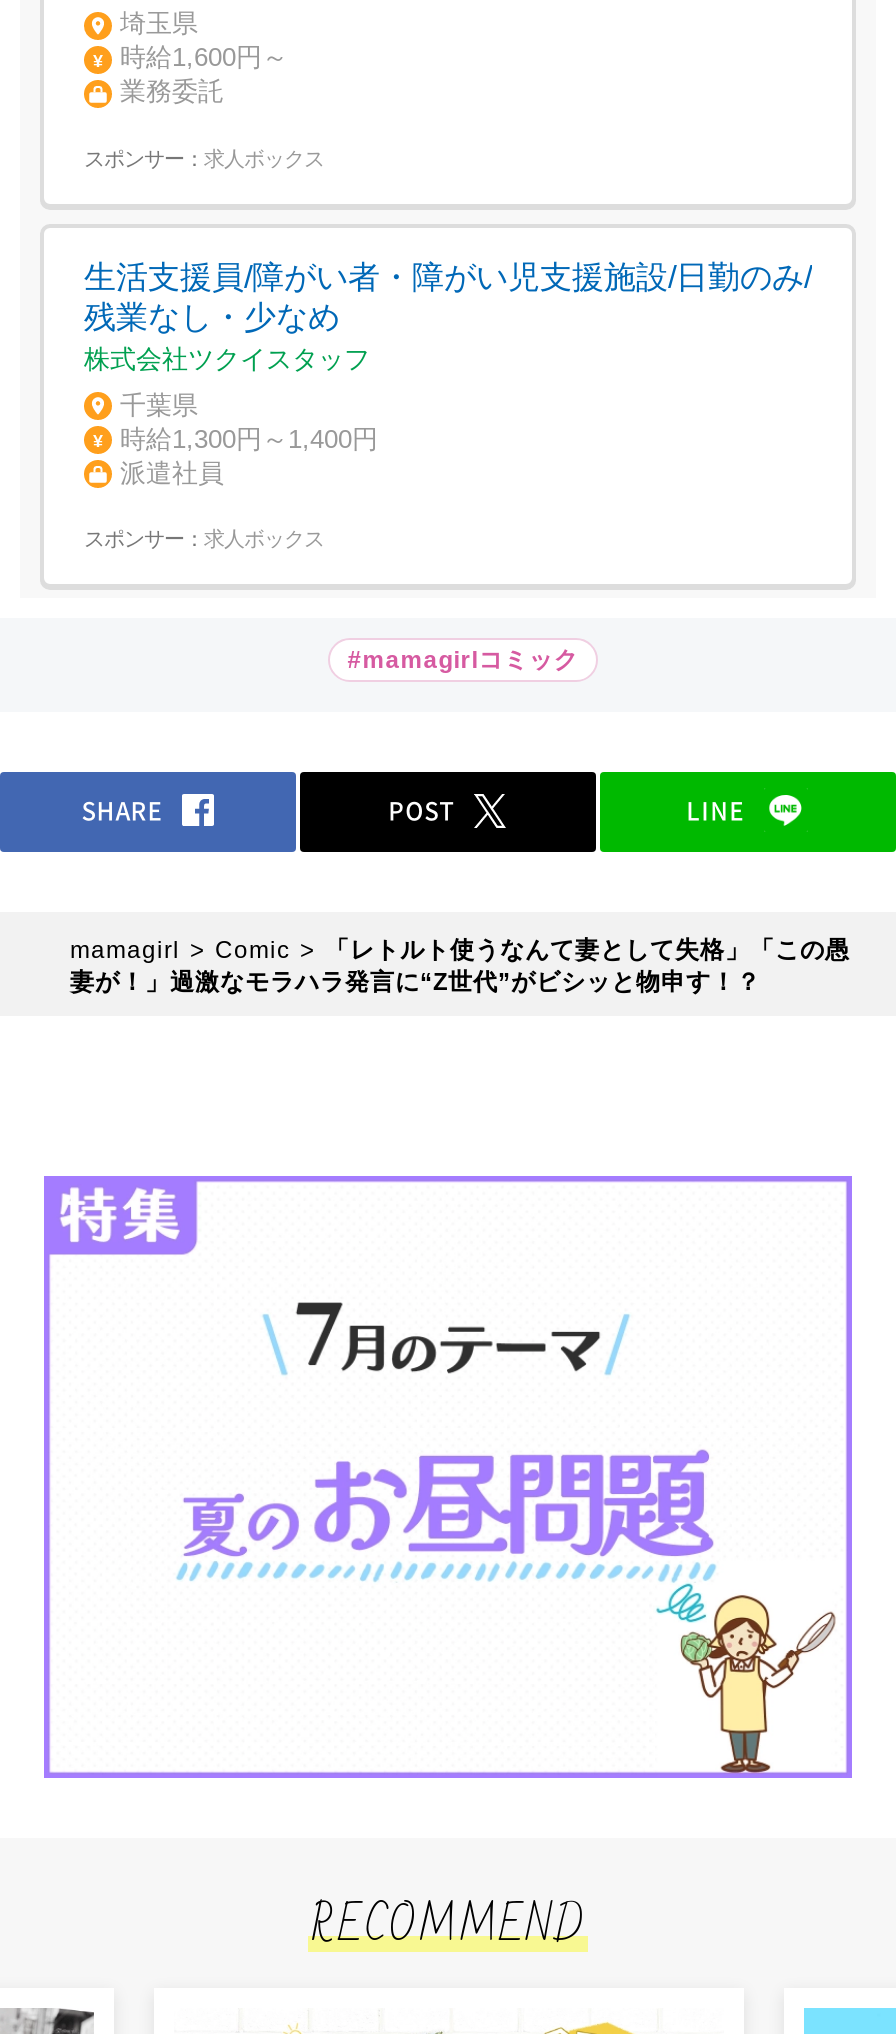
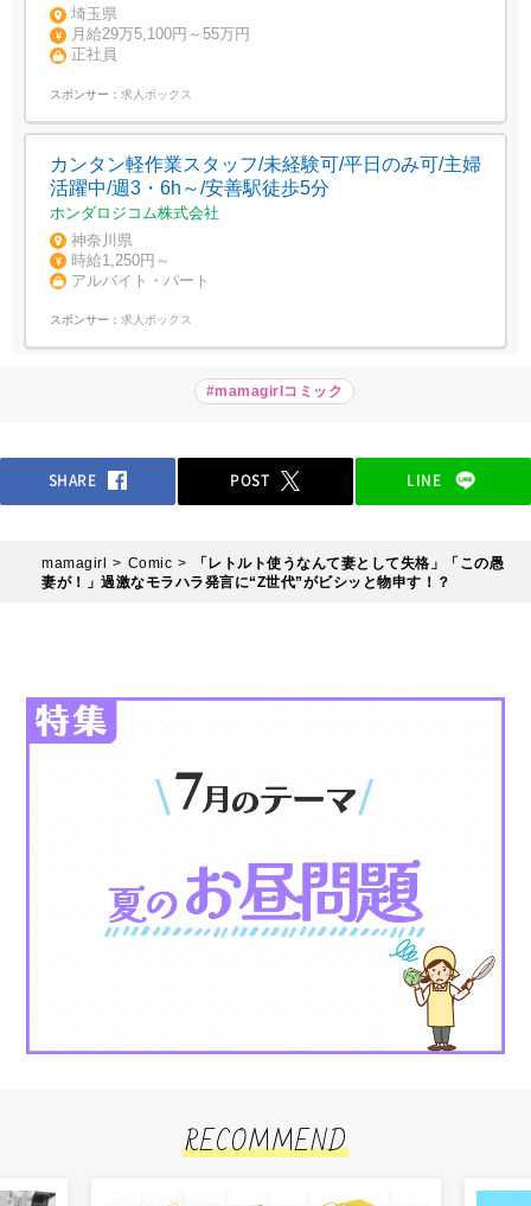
[120,43,288,107] 時給1,600円～ | 業務委託 -> [71,25,250,63] 月給29万5,100円～55万円 | 正社員
[84,259,812,373] 生活支援員/障がい者・障がい児支援施設/日勤のみ/ | 残業なし・少なめ | 株式会社ツクイスタッフ -> [50,154,481,221] カンタン軽作業スタッフ/未経験可/平日のみ可/主婦 | 活躍中/週3・6h～/安善駅徒歩5分 | ホンダロジコム株式会社
[120,389,378,487] 千葉県 | 時給1,300円～1,400円 | 派遣社員 -> [71,231,210,289] 神奈川県 | 時給1,250円～ | アルバイト・パート

